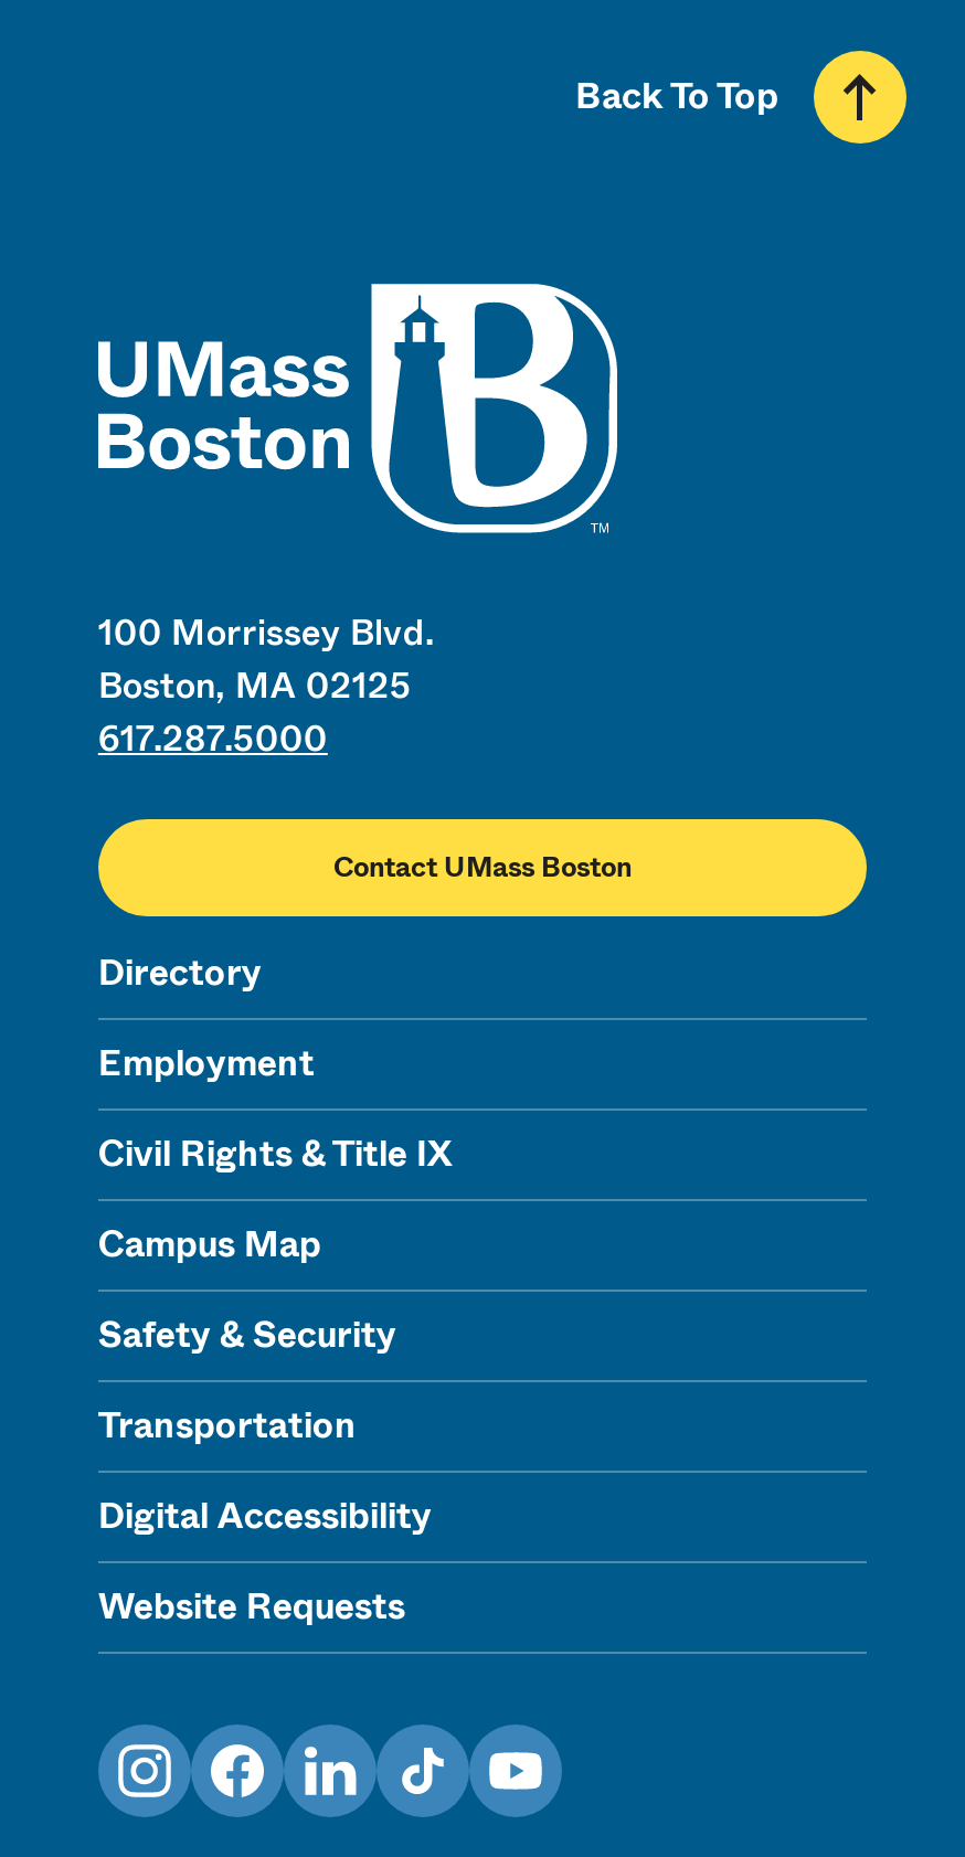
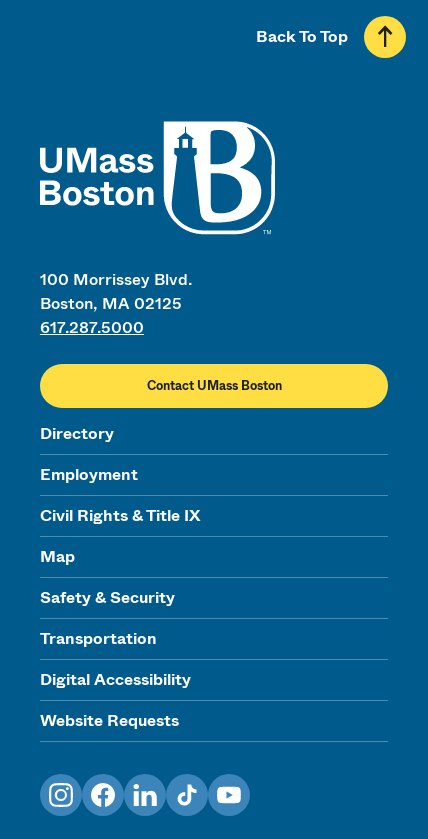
[98,1218,321,1269] Campus Map -> [40,545,75,568] Map

